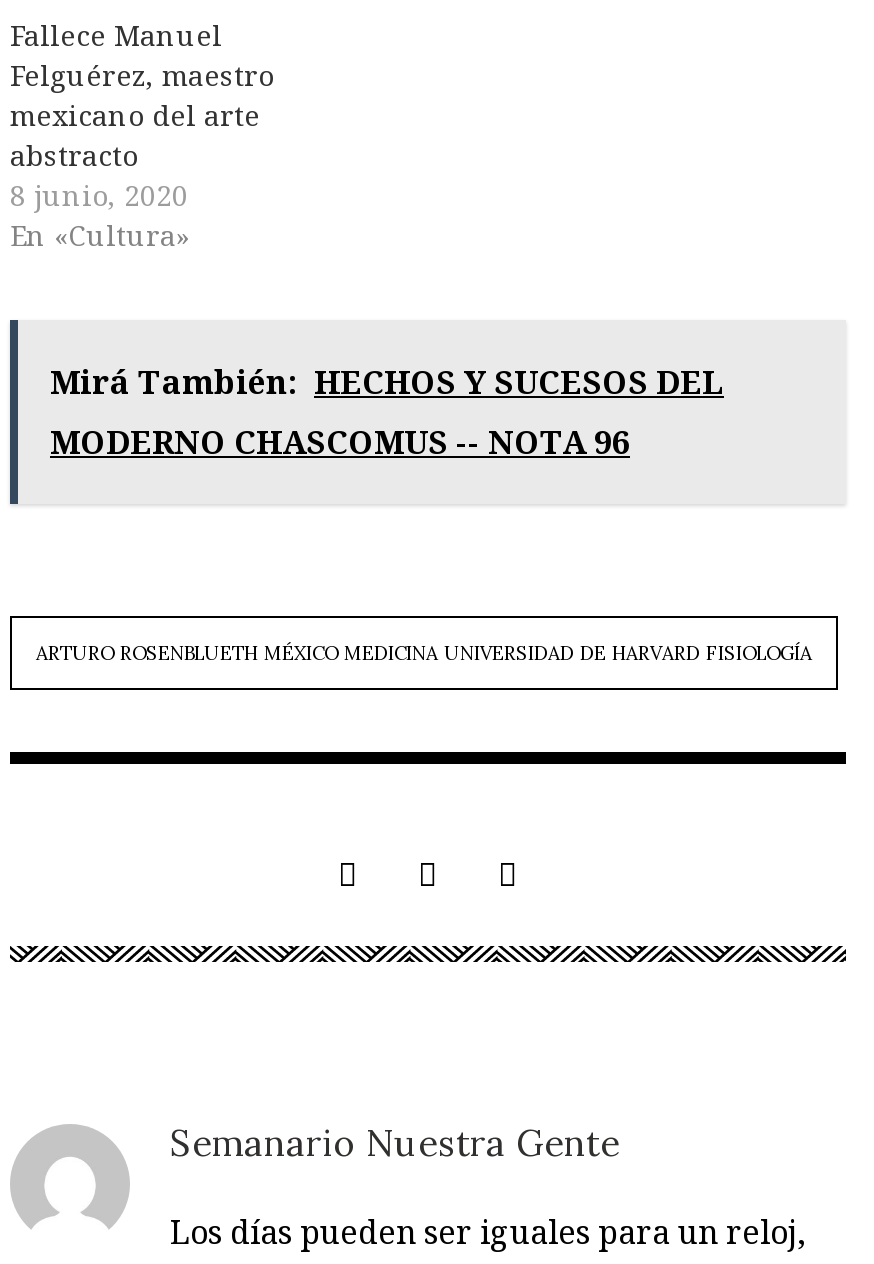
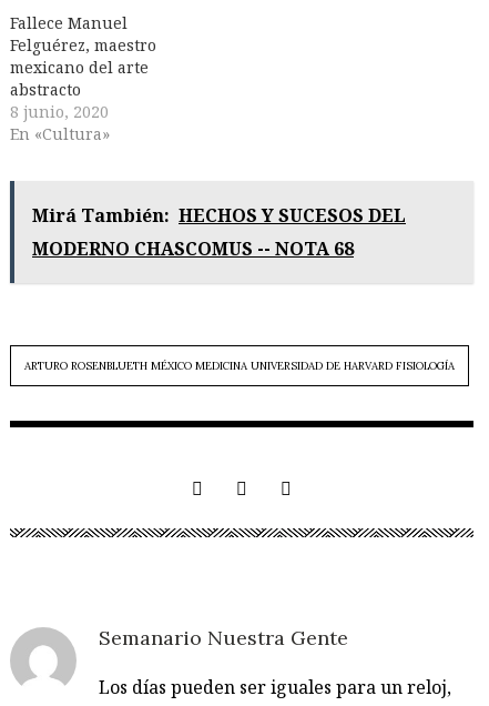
[50,420,630,464] MODERNO CHASCOMUS -- NOTA 96 -> [32,237,354,261] MODERNO CHASCOMUS -- NOTA 68

